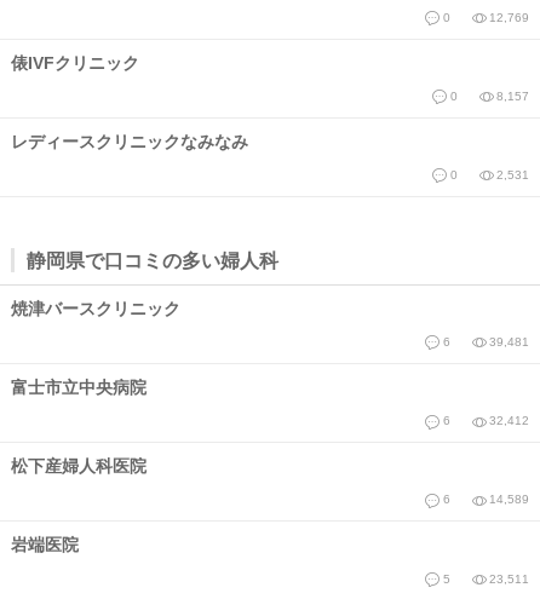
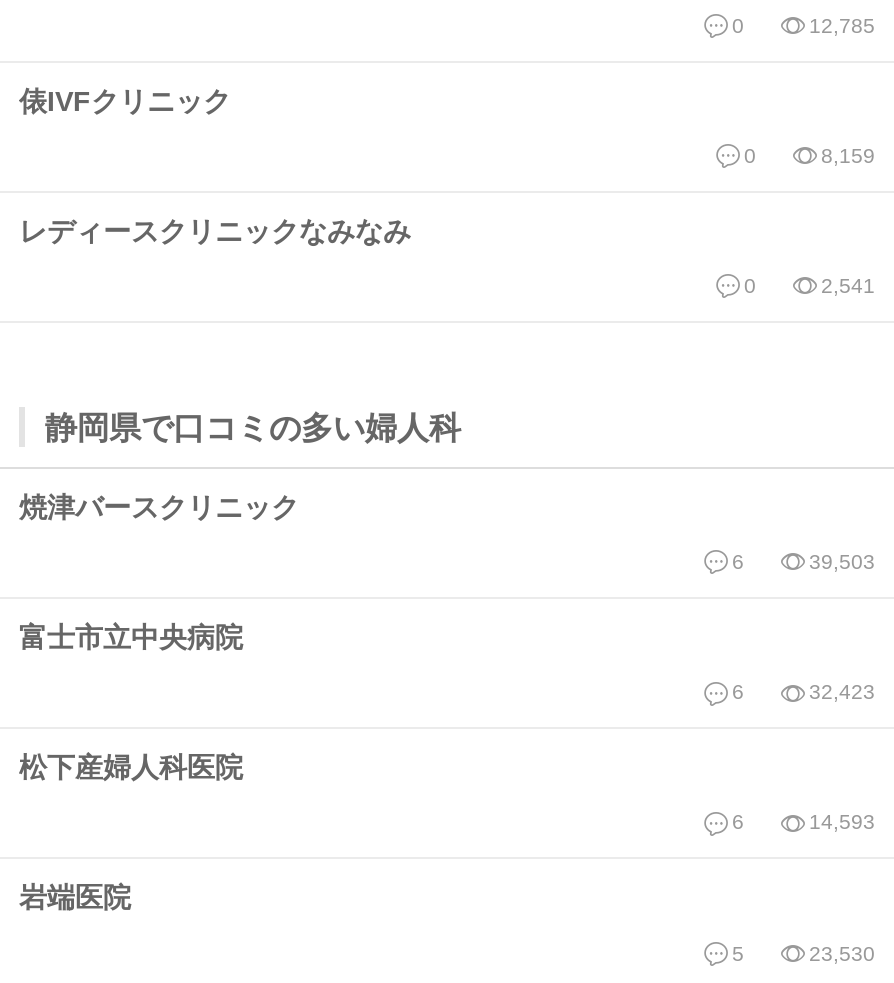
[489,11,529,24] 12,769 -> [809,14,875,36] 12,785
[496,89,529,103] 8,157 -> [821,145,875,167] 8,159
[496,168,529,181] 2,531 -> [821,275,875,297] 2,541
[489,335,529,349] 39,481 -> [809,551,875,573] 39,503
[489,414,529,427] 32,412 -> [809,681,875,703] 32,423
[489,493,529,506] 14,589 -> [809,812,875,834] 14,593
[489,572,529,585] 23,511 -> [809,942,875,964] 23,530

